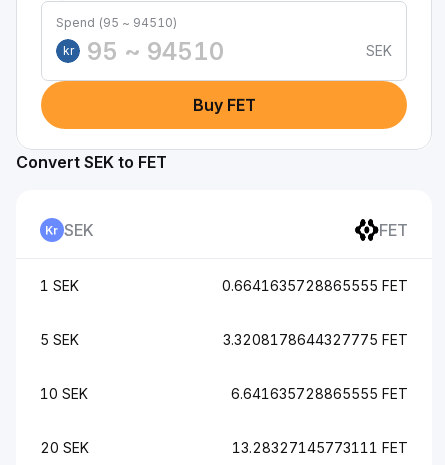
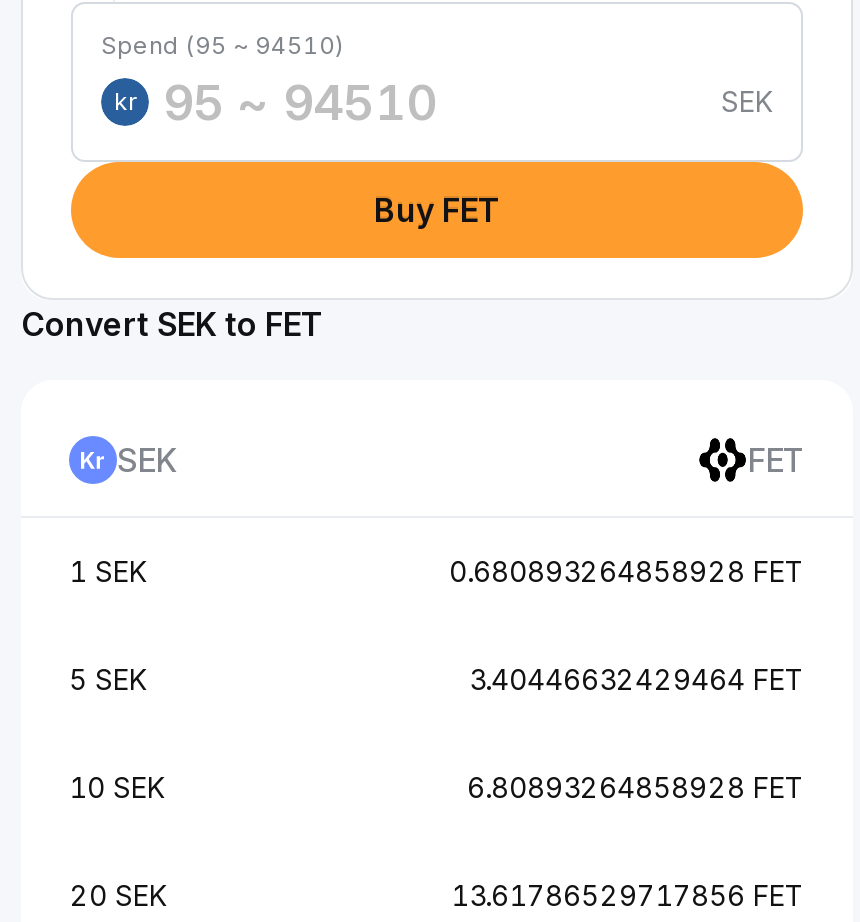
[222,277,408,294] 0.6641635728865555 FET -> [449,554,805,588] 0.680893264858928 FET
[223,331,408,348] 3.3208178644327775 FET -> [469,662,805,696] 3.40446632429464 FET
[231,385,408,402] 6.641635728865555 FET -> [467,770,805,804] 6.80893264858928 FET
[232,439,408,456] 13.28327145773111 FET -> [451,878,805,912] 13.61786529717856 FET

